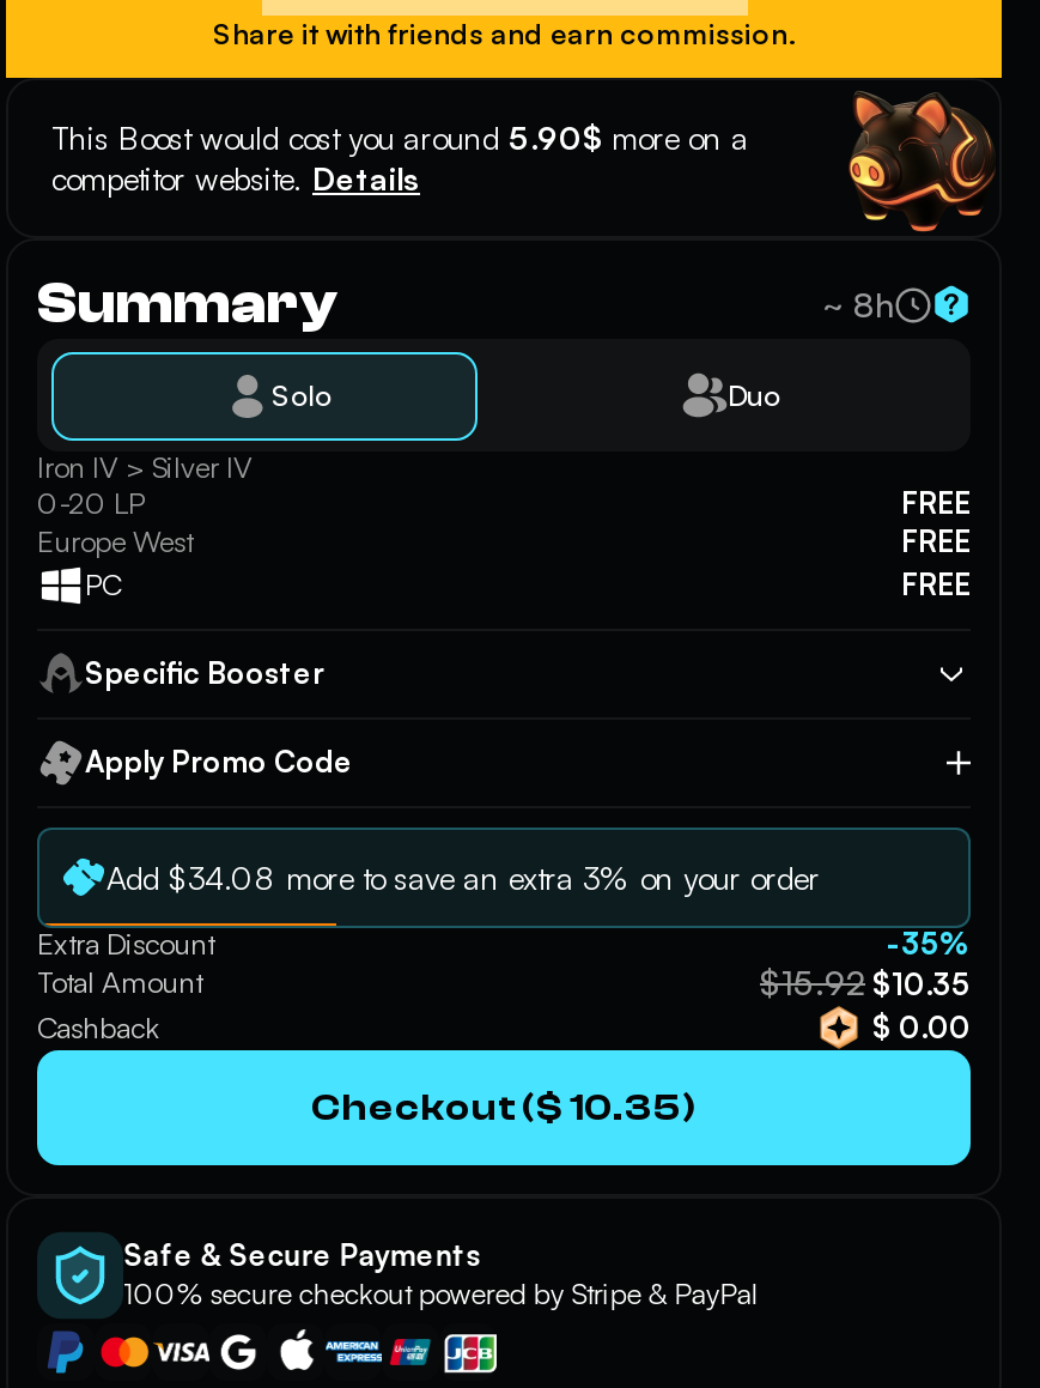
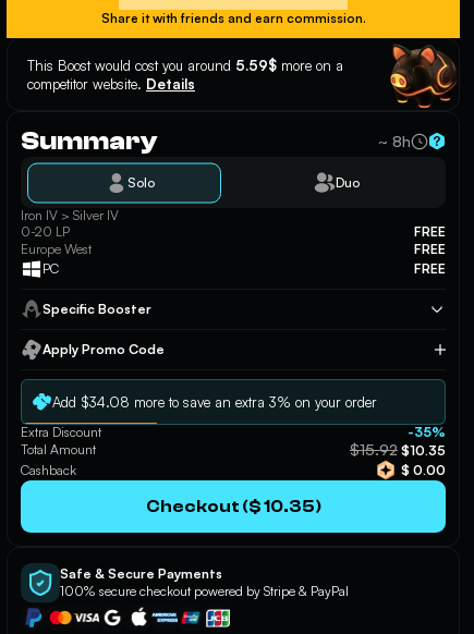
[51,117,748,156] This Boost would cost you around 5.90$more on a -> [27,56,343,74] This Boost would cost you around 5.59$more on a

